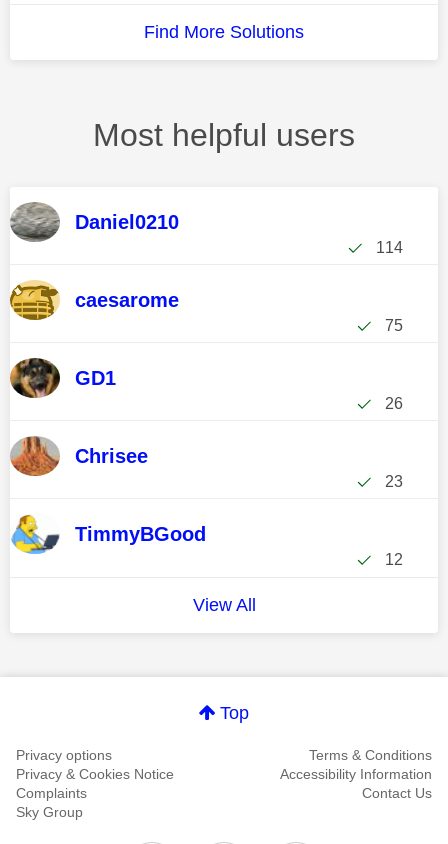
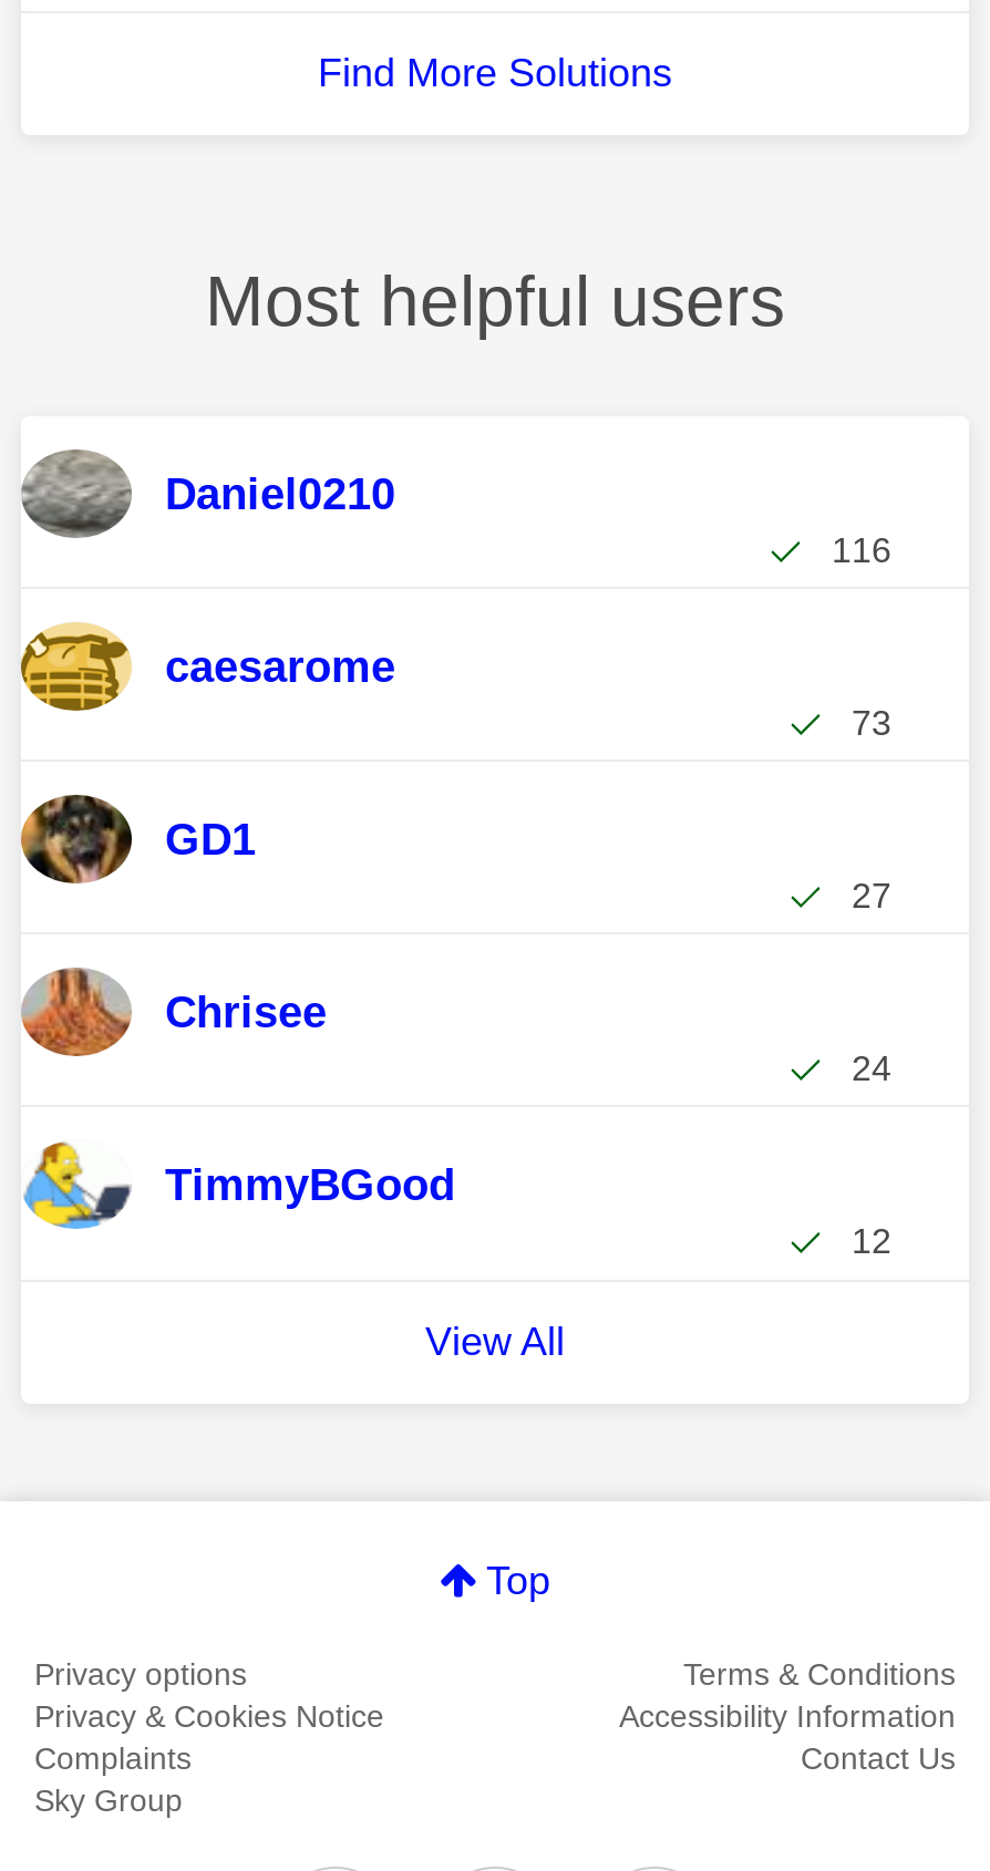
[372,239,403,256] 114 -> [823,531,891,569] 116
[381,317,403,334] 75 -> [843,704,891,742] 73
[381,395,403,412] 26 -> [843,877,891,914] 27
[381,473,403,490] 23 -> [843,1050,891,1087] 24

